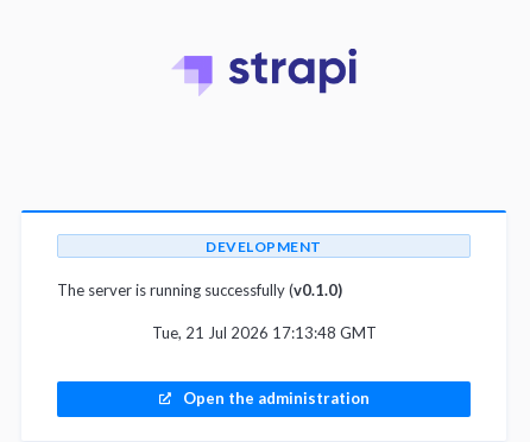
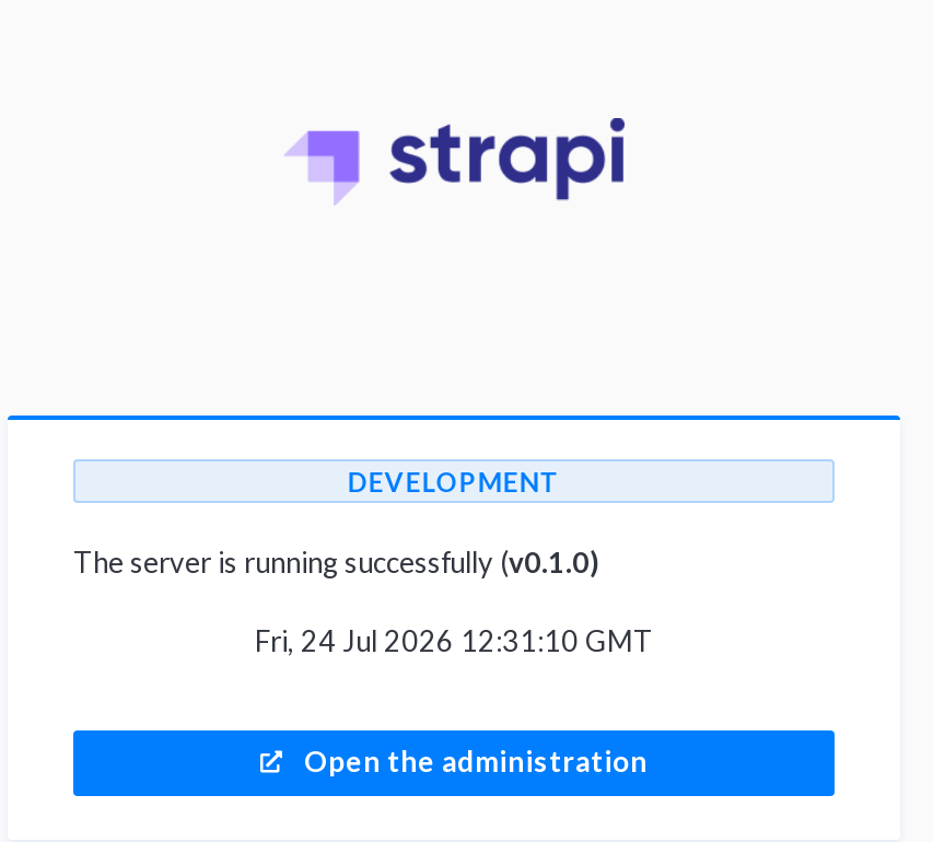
[152,323,376,342] Tue, 21 Jul 2026 17:13:48 GMT -> [255,623,653,658] Fri, 24 Jul 2026 12:31:10 GMT

